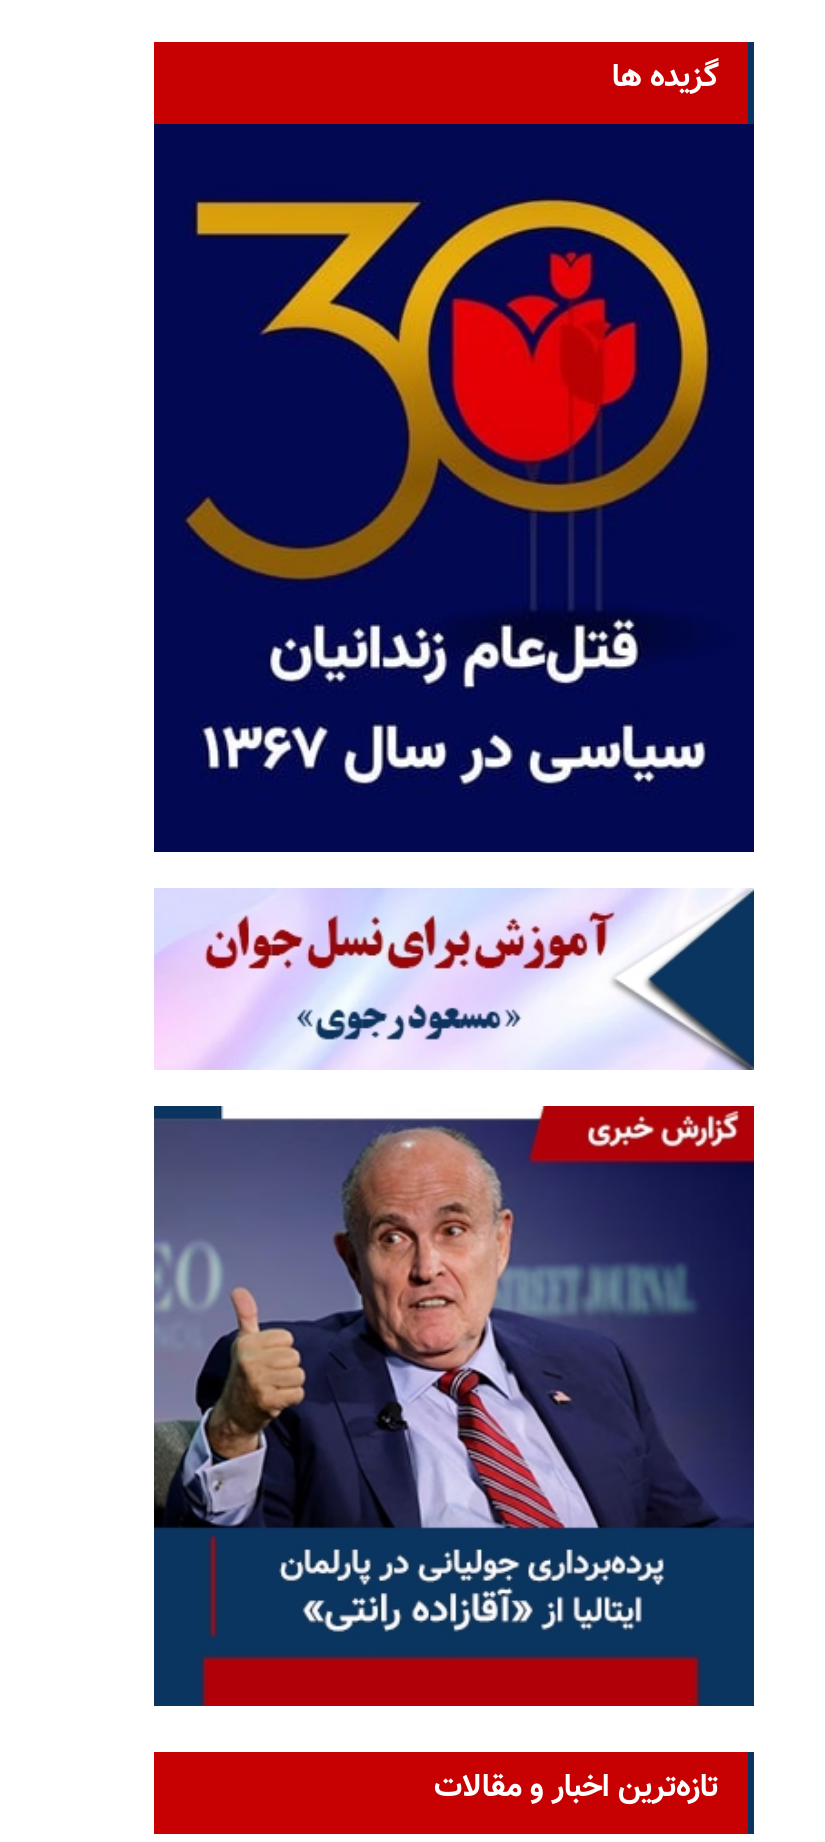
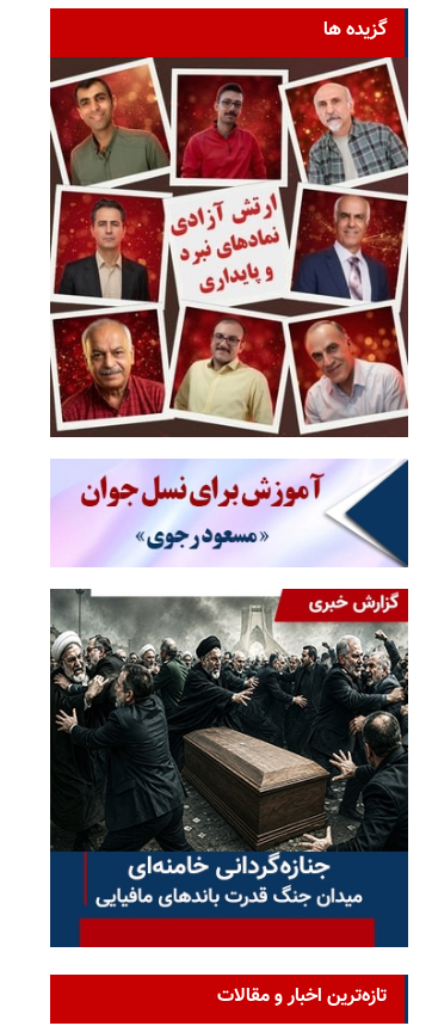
[152,122,756,852] [image] -> [49,56,409,437] [image]
[152,1104,754,1638] [image] -> [49,588,409,909] [image]

